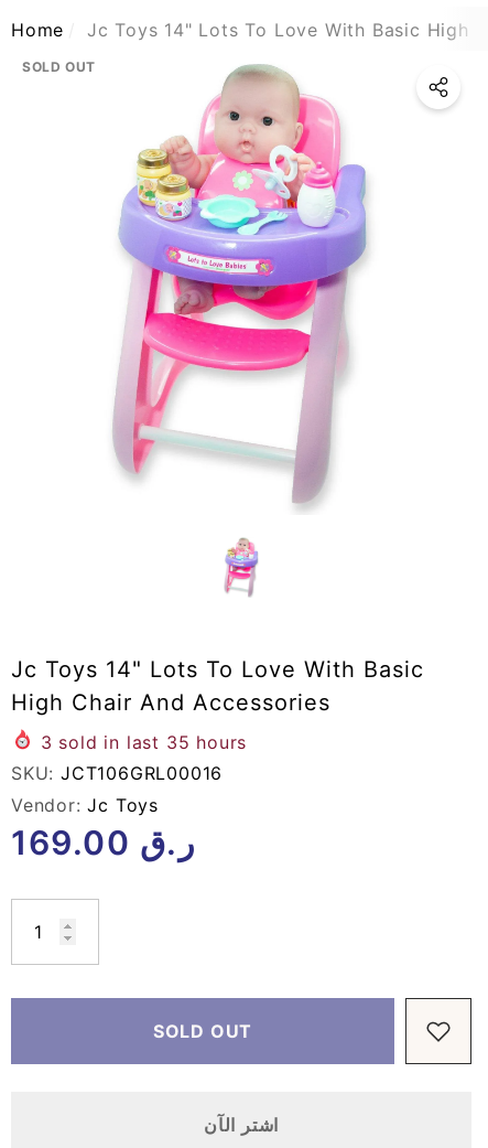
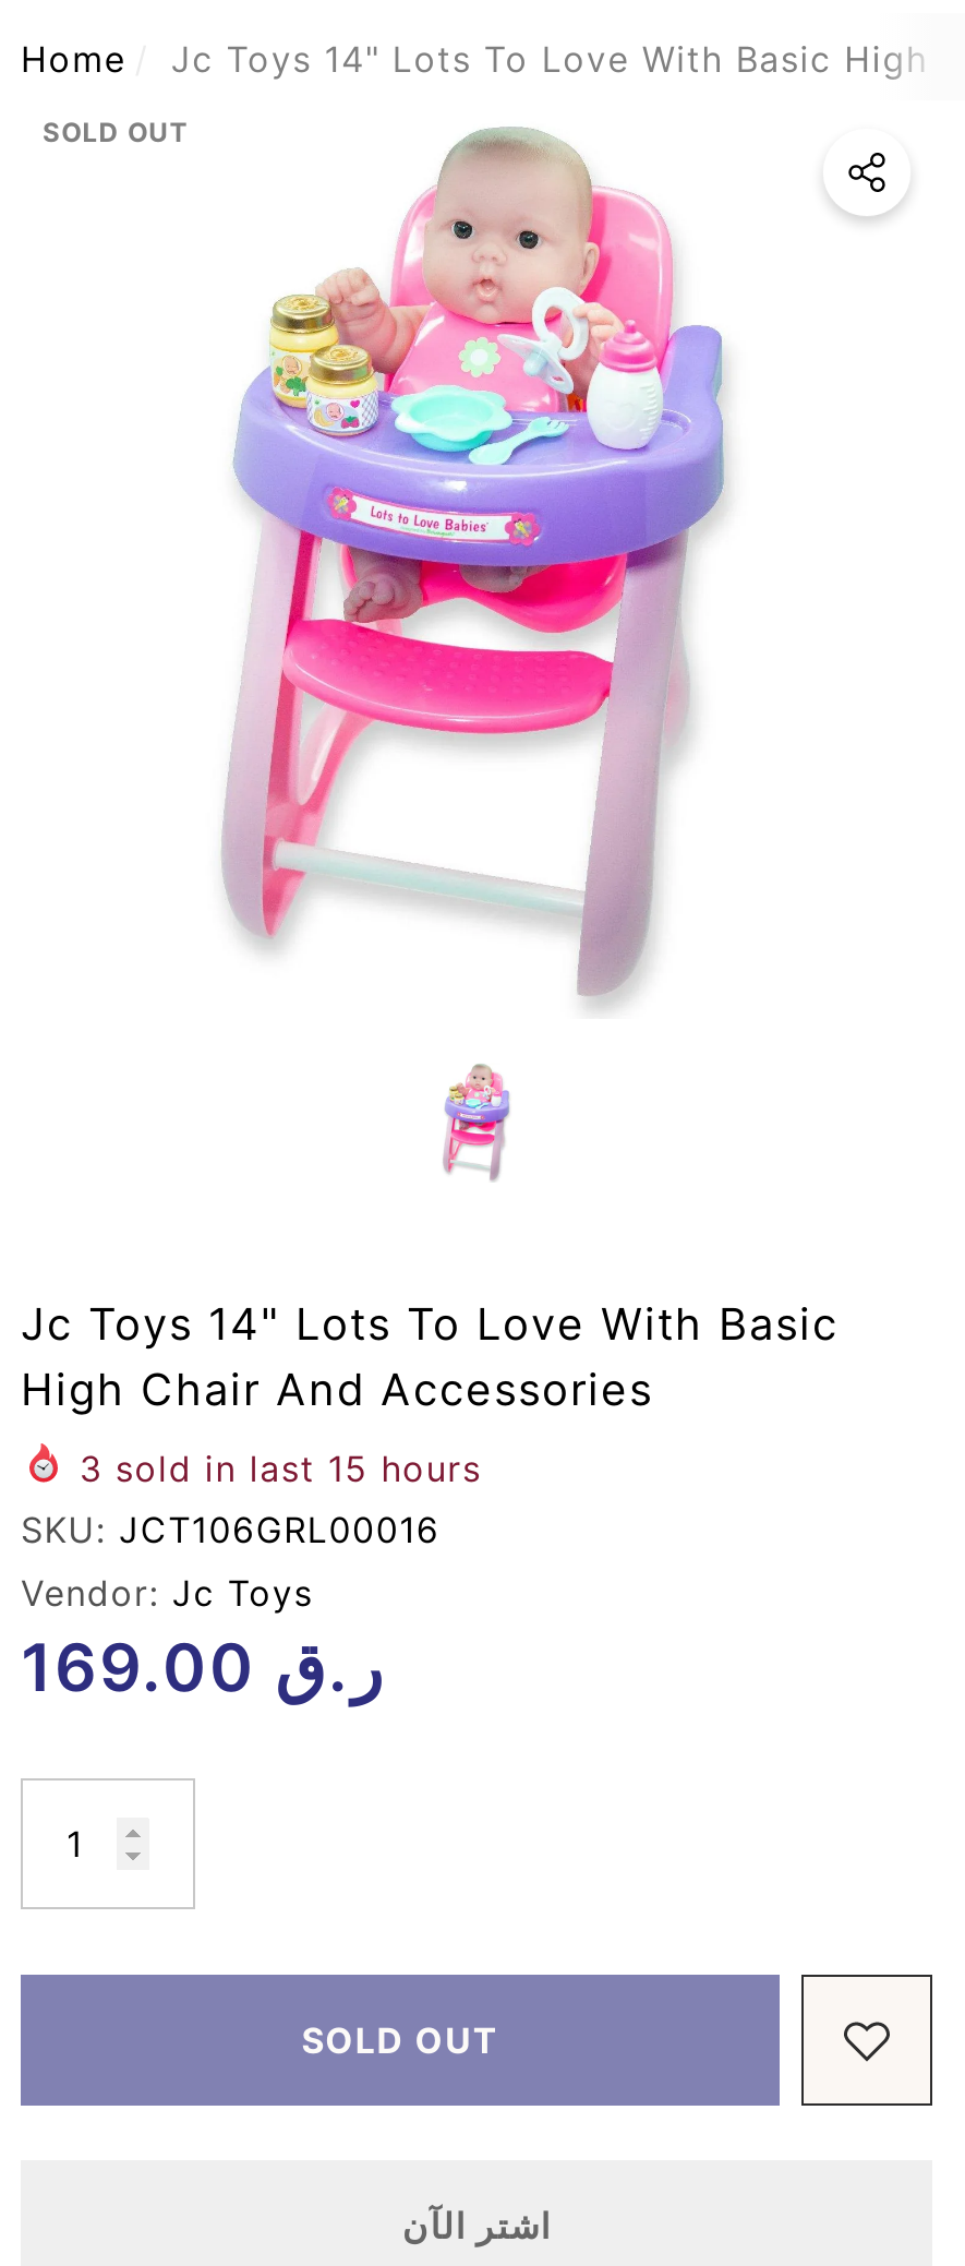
[41,731,247,753] 3 sold in last 35 hours -> [79,1446,481,1490] 3 sold in last 15 hours

